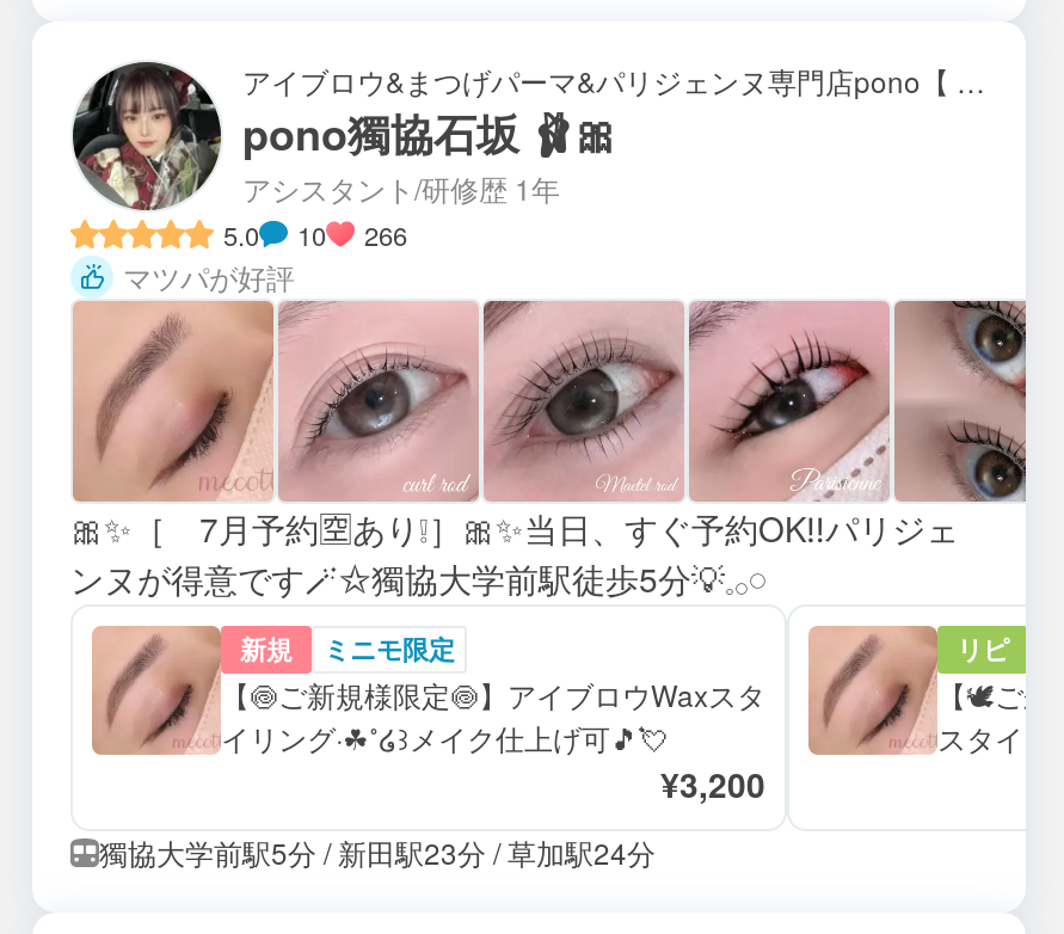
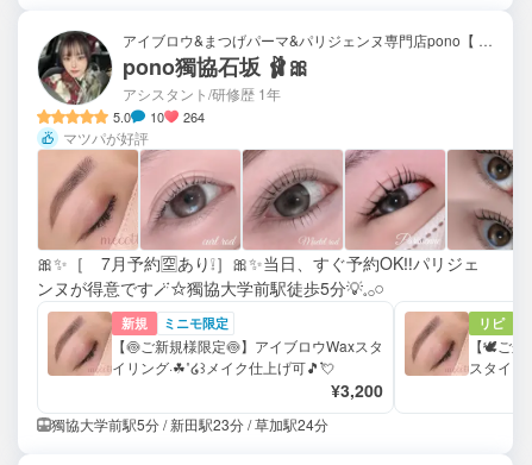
[223,216,407,254] 5.0 10 266 -> [113,108,205,127] 5.0 10 264

